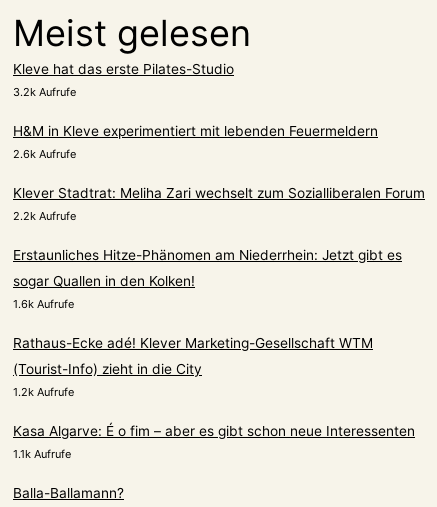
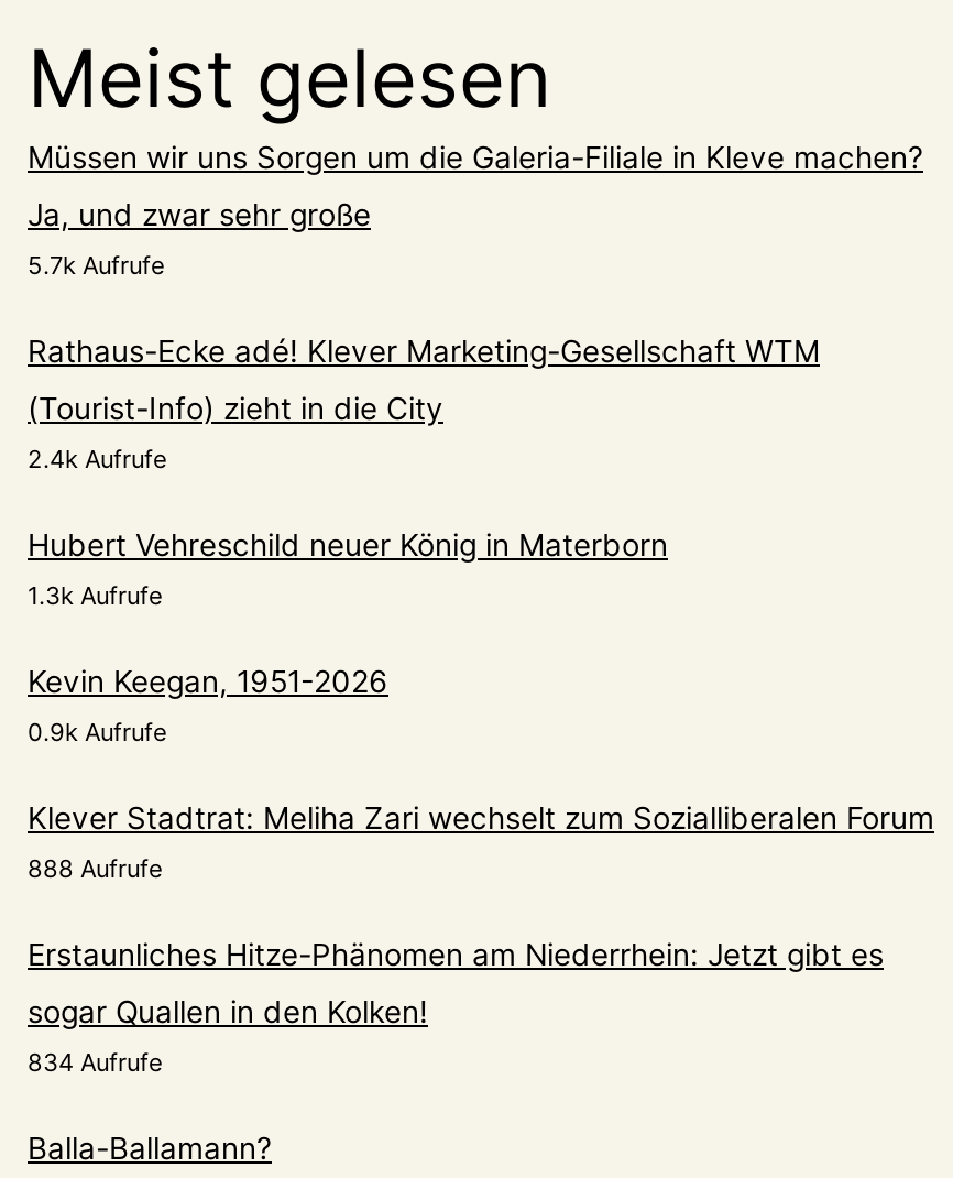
[13,61,378,161] Kleve hat das erste Pilates-Studio | 3.2k Aufrufe | H&M in Kleve experimentiert mit lebenden Feuermeldern | 2.6k Aufrufe -> [28,140,923,748] Müssen wir uns Sorgen um die Galeria-Filiale in Kleve machen? | Ja, und zwar sehr große | 5.7k Aufrufe | 2.4k Aufrufe | Hubert Vehreschild neuer König in Materborn | 1.3k Aufrufe | Kevin Keegan, 1951-2026 | 0.9k Aufrufe
moved [13,185,425,201] -> [28,800,934,836]: Klever Stadtrat: Meliha Zari wechselt zum Sozialliberalen Forum
[13,209,76,223] 2.2k Aufrufe -> [28,853,162,884] 888 Aufrufe
moved [13,247,402,289] -> [28,937,884,1029]: Erstaunliches Hitze-Phänomen am Niederrhein: Jetzt gibt es | sogar Quallen in den Kolken!
[13,297,415,461] 1.6k Aufrufe | 1.2k Aufrufe | Kasa Algarve: É o fim – aber es gibt schon neue Interessenten | 1.1k Aufrufe -> [28,1047,162,1078] 834 Aufrufe
moved [13,335,373,377] -> [28,334,820,426]: Rathaus-Ecke adé! Klever Marketing-Gesellschaft WTM | (Tourist-Info) zieht in die City

